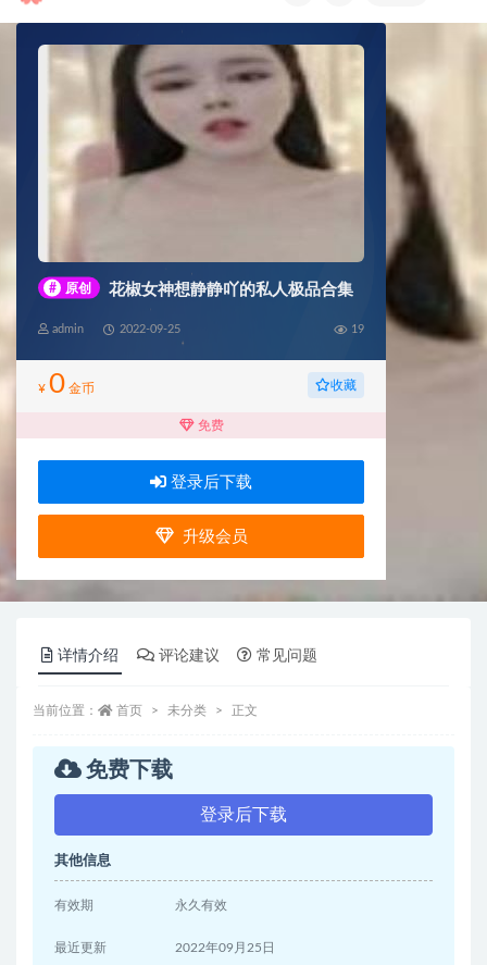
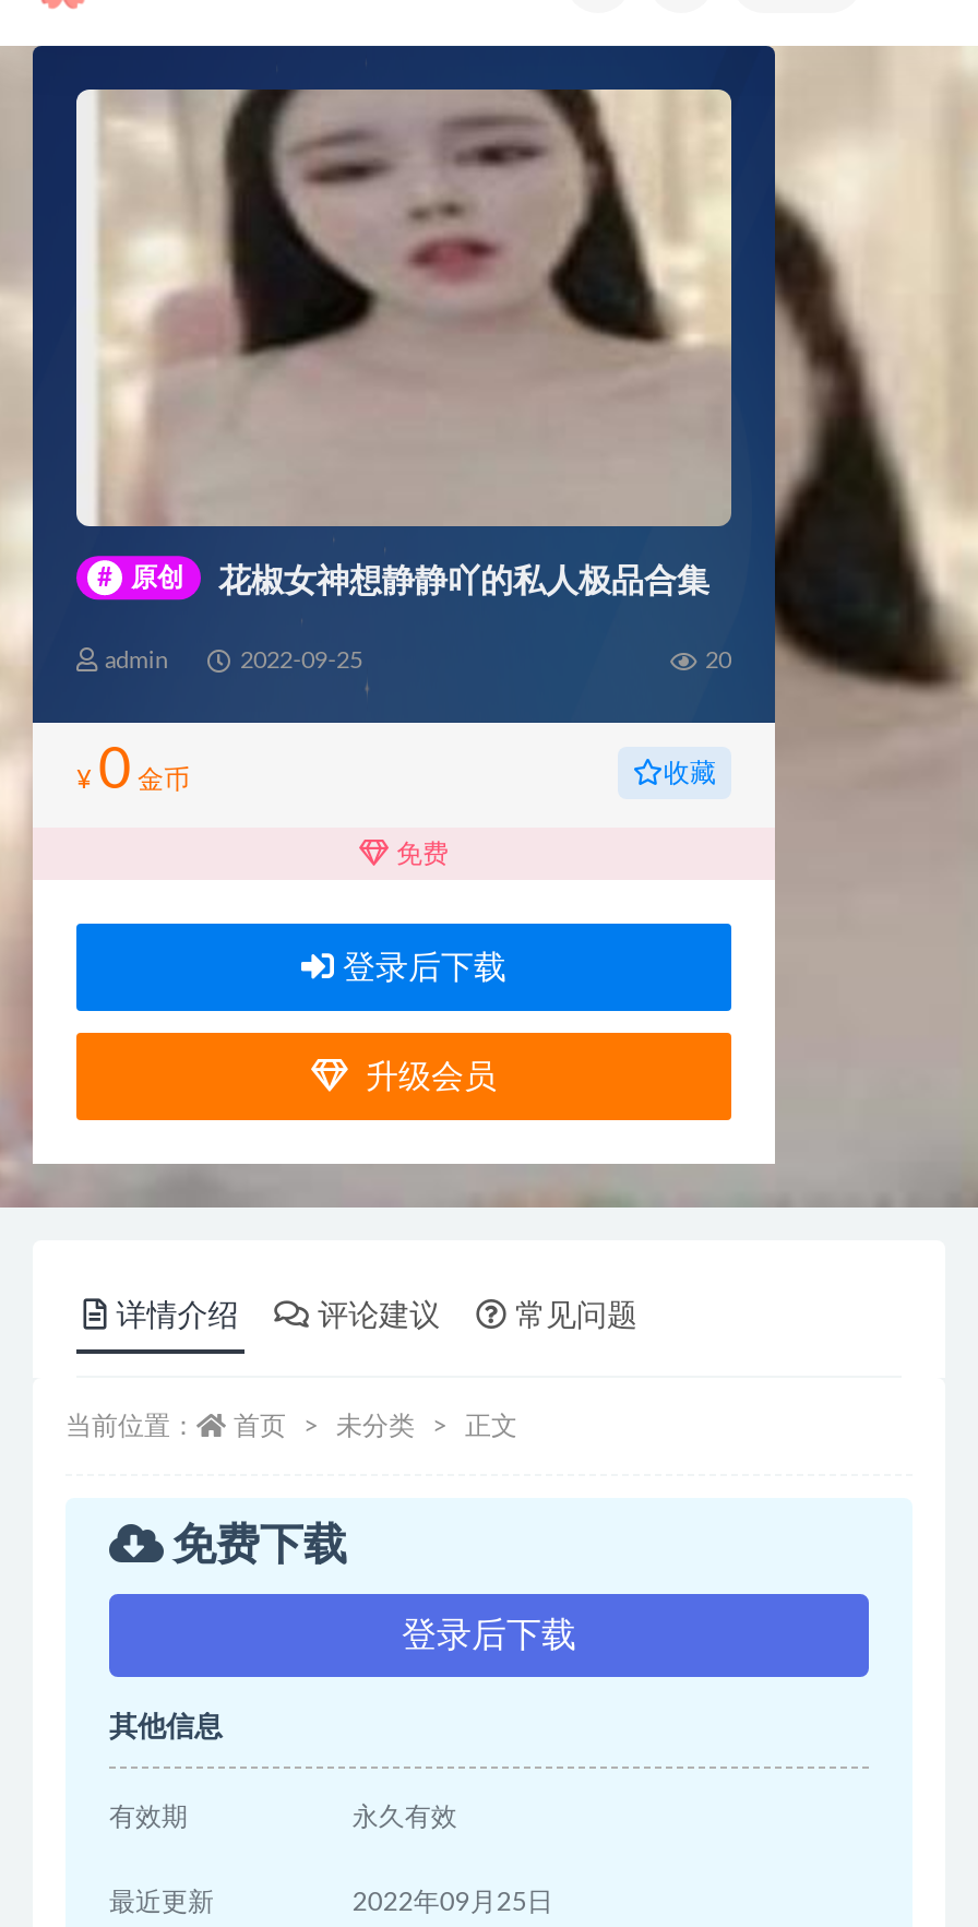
[351,323,364,335] 19 -> [705,649,731,673] 20

